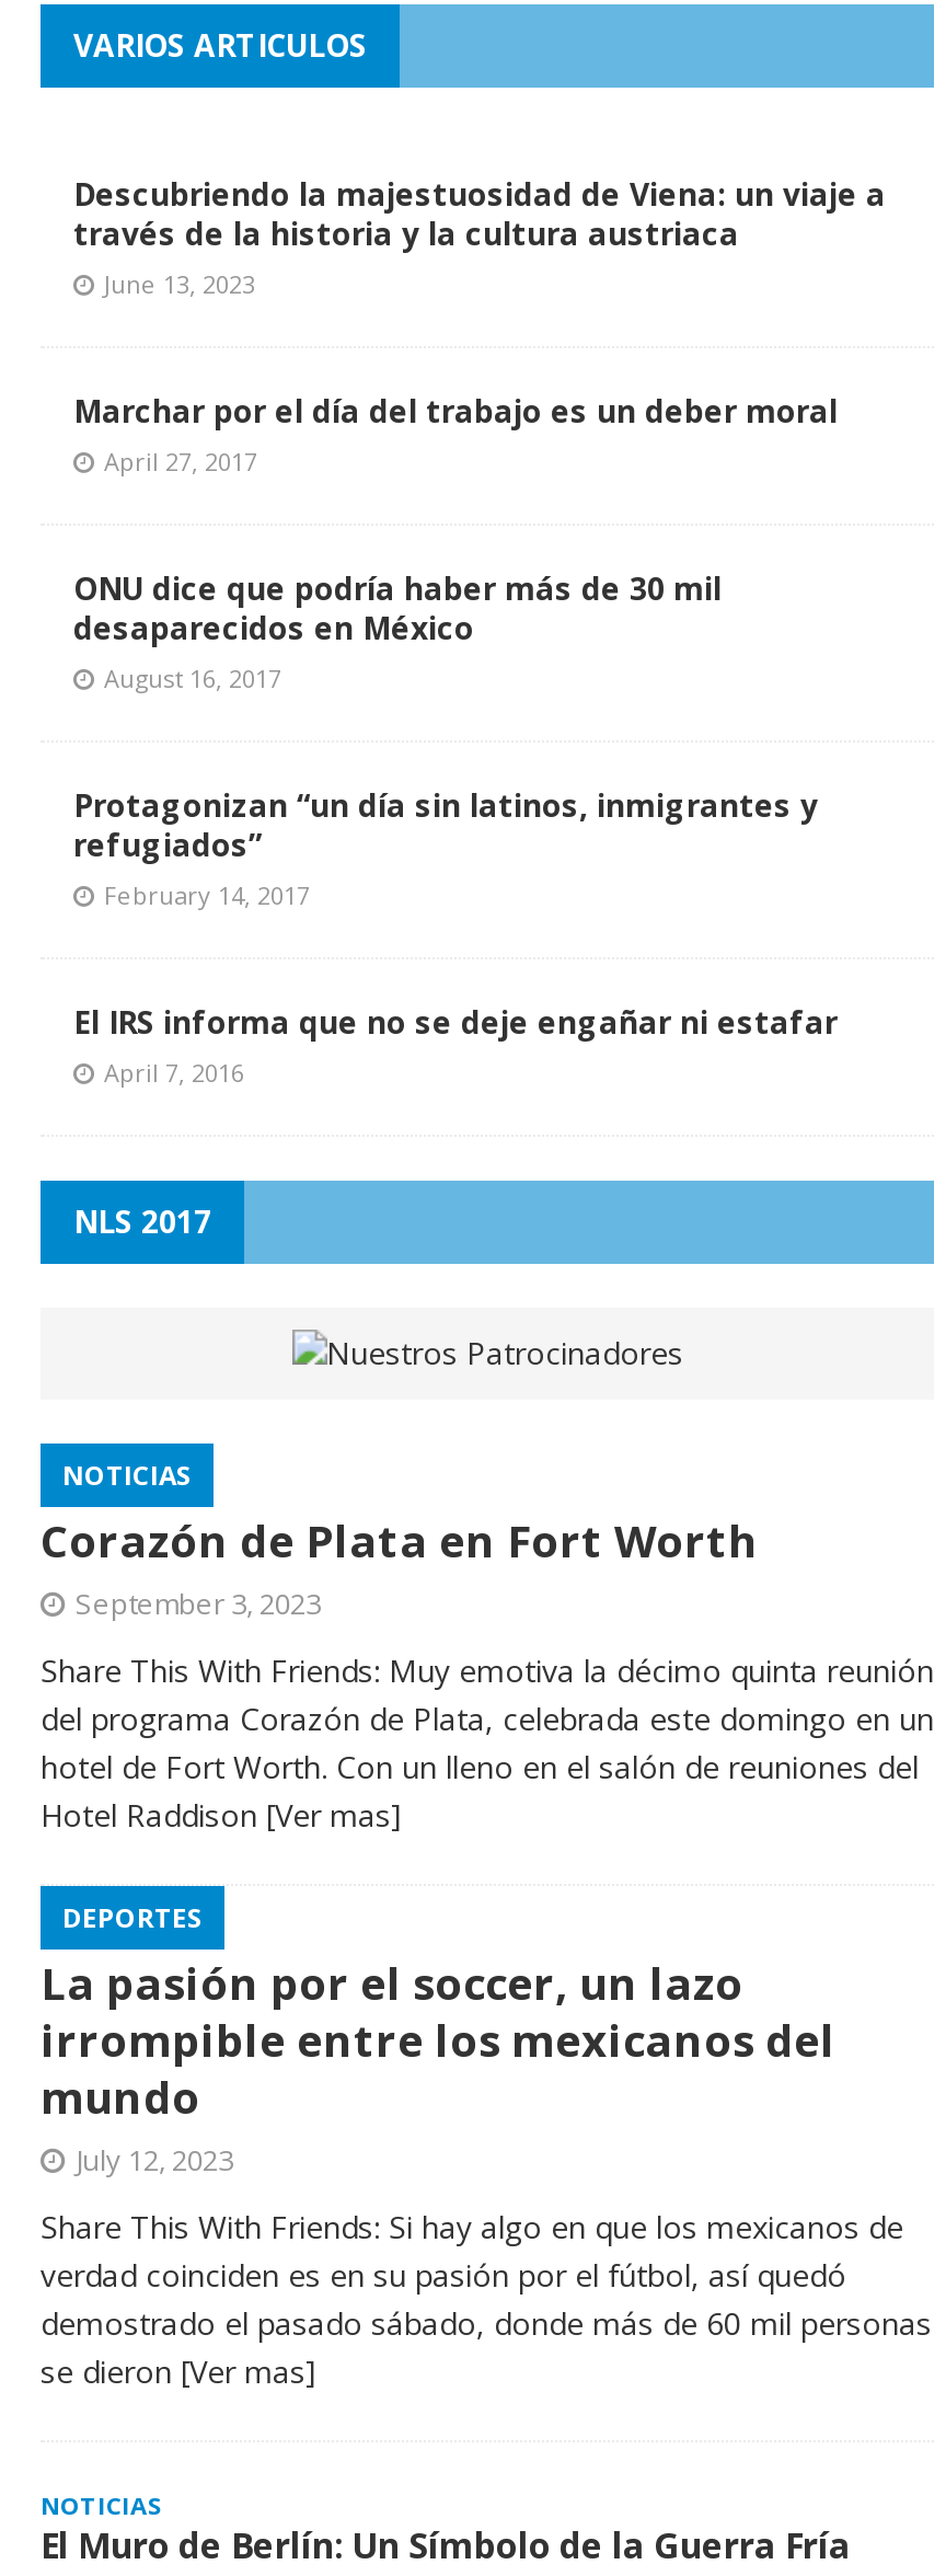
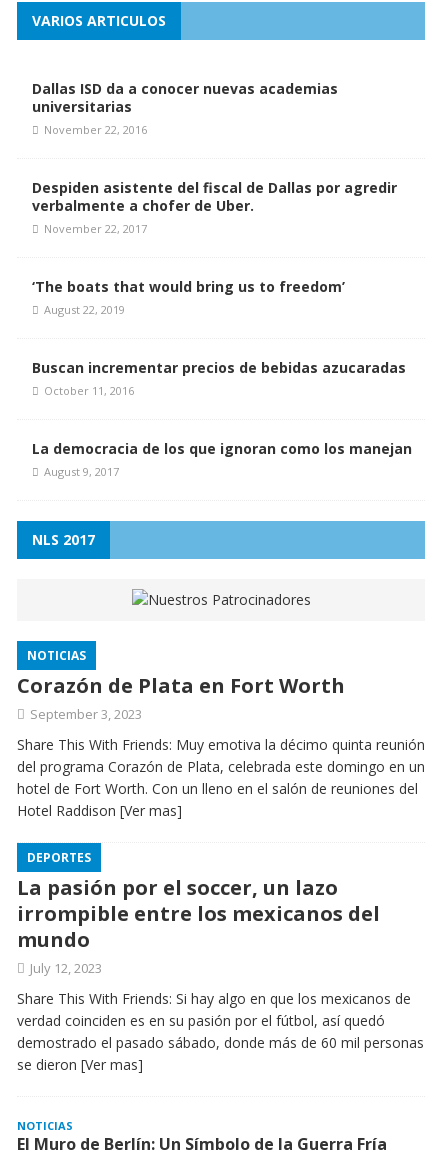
[73,173,886,300] Descubriendo la majestuosidad de Viena: un viaje a | través de la historia y la cultura austriaca | June 13, 2023 -> [32,79,338,137] Dallas ISD da a conocer nuevas academias | universitarias | November 22, 2016
[73,390,838,477] Marchar por el día del trabajo es un deber moral | April 27, 2017 -> [32,178,397,236] Despiden asistente del fiscal de Dallas por agredir | verbalmente a chofer de Uber. | November 22, 2017
[73,567,722,694] ONU dice que podría haber más de 30 mil | desaparecidos en México | August 16, 2017 -> [32,277,345,317] ‘The boats that would bring us to freedom’ | August 22, 2019
[73,784,818,911] Protagonizan “un día sin latinos, inmigrantes y | refugiados” | February 14, 2017 -> [32,358,406,398] Buscan incrementar precios de bebidas azucaradas | October 11, 2016
[73,1001,838,1088] El IRS informa que no se deje engañar ni estafar | April 7, 2016 -> [32,439,412,479] La democracia de los que ignoran como los manejan | August 9, 2017

